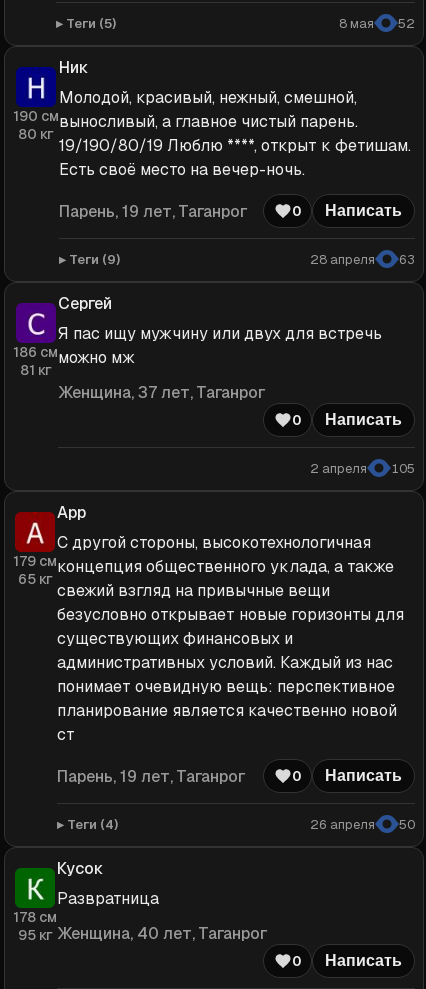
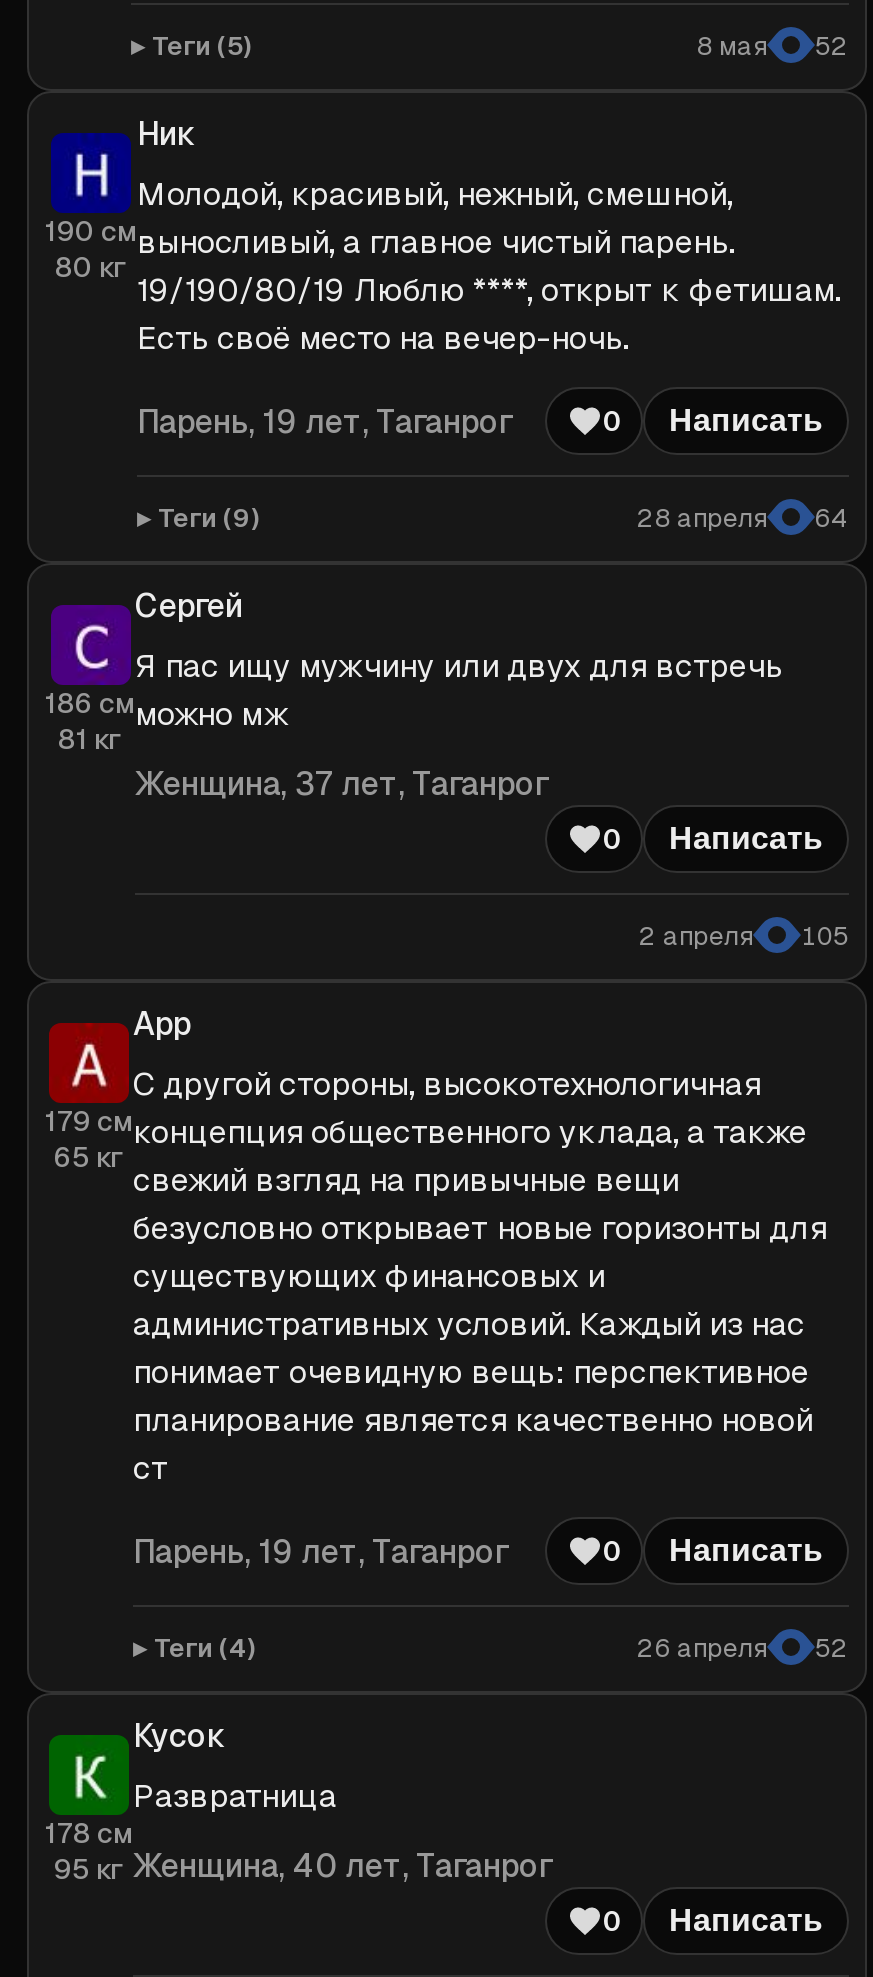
[310,250,415,267] 28 апреля 63 -> [637,500,849,534] 28 апреля 64
[310,815,415,832] 26 апреля 50 -> [637,1630,849,1664] 26 апреля 52

